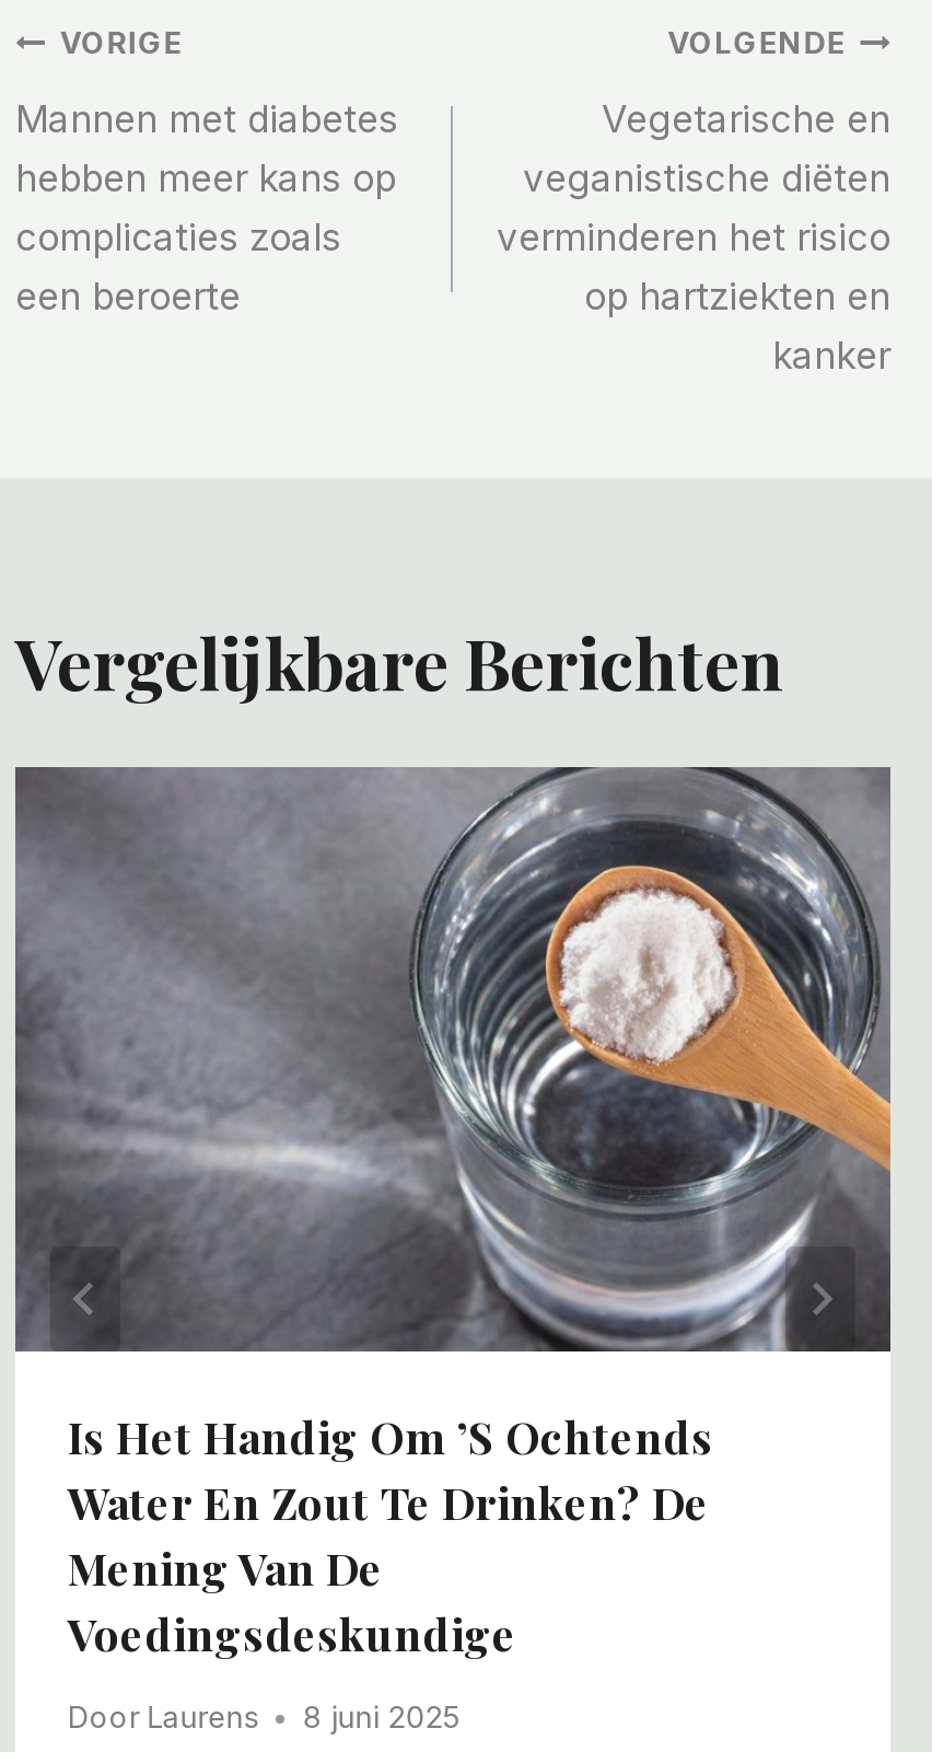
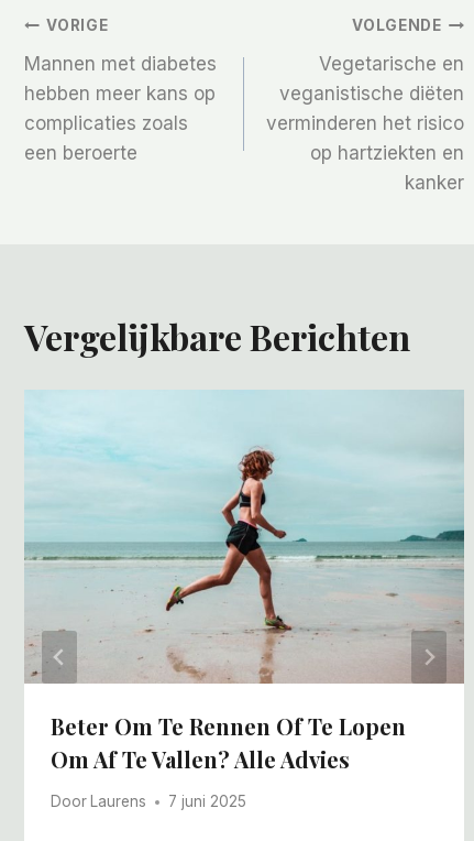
[13,765,893,1661] [image] | Is Het Handig Om ’s Ochtends | Water En Zout Te Drinken? De | Mening Van De | Voedingsdeskundige -> [24,390,464,773] [image] | Beter Om Te Rennen Of Te Lopen | Om Af Te Vallen? Alle Advies
[68,1700,460,1735] Door Laurens 8 juni 2025 -> [51,793,247,810] Door Laurens 7 juni 2025

